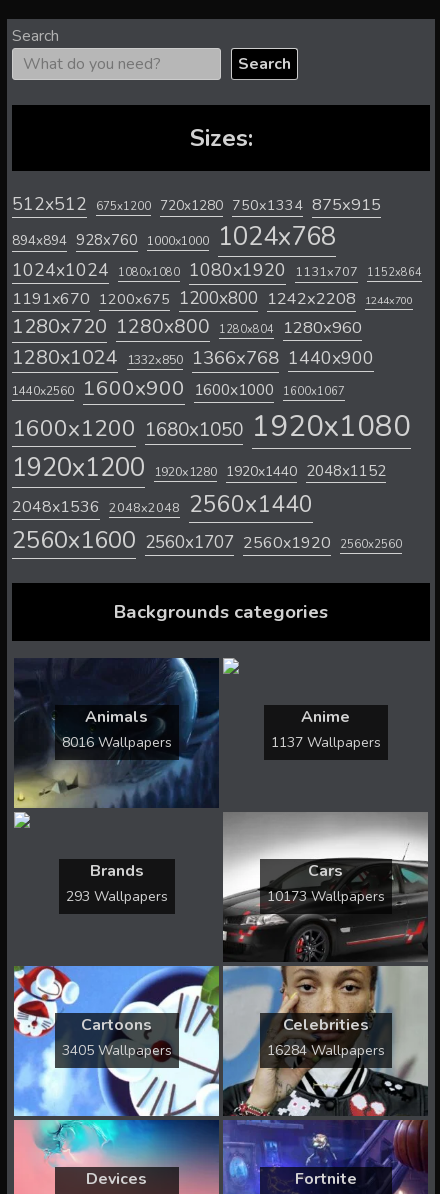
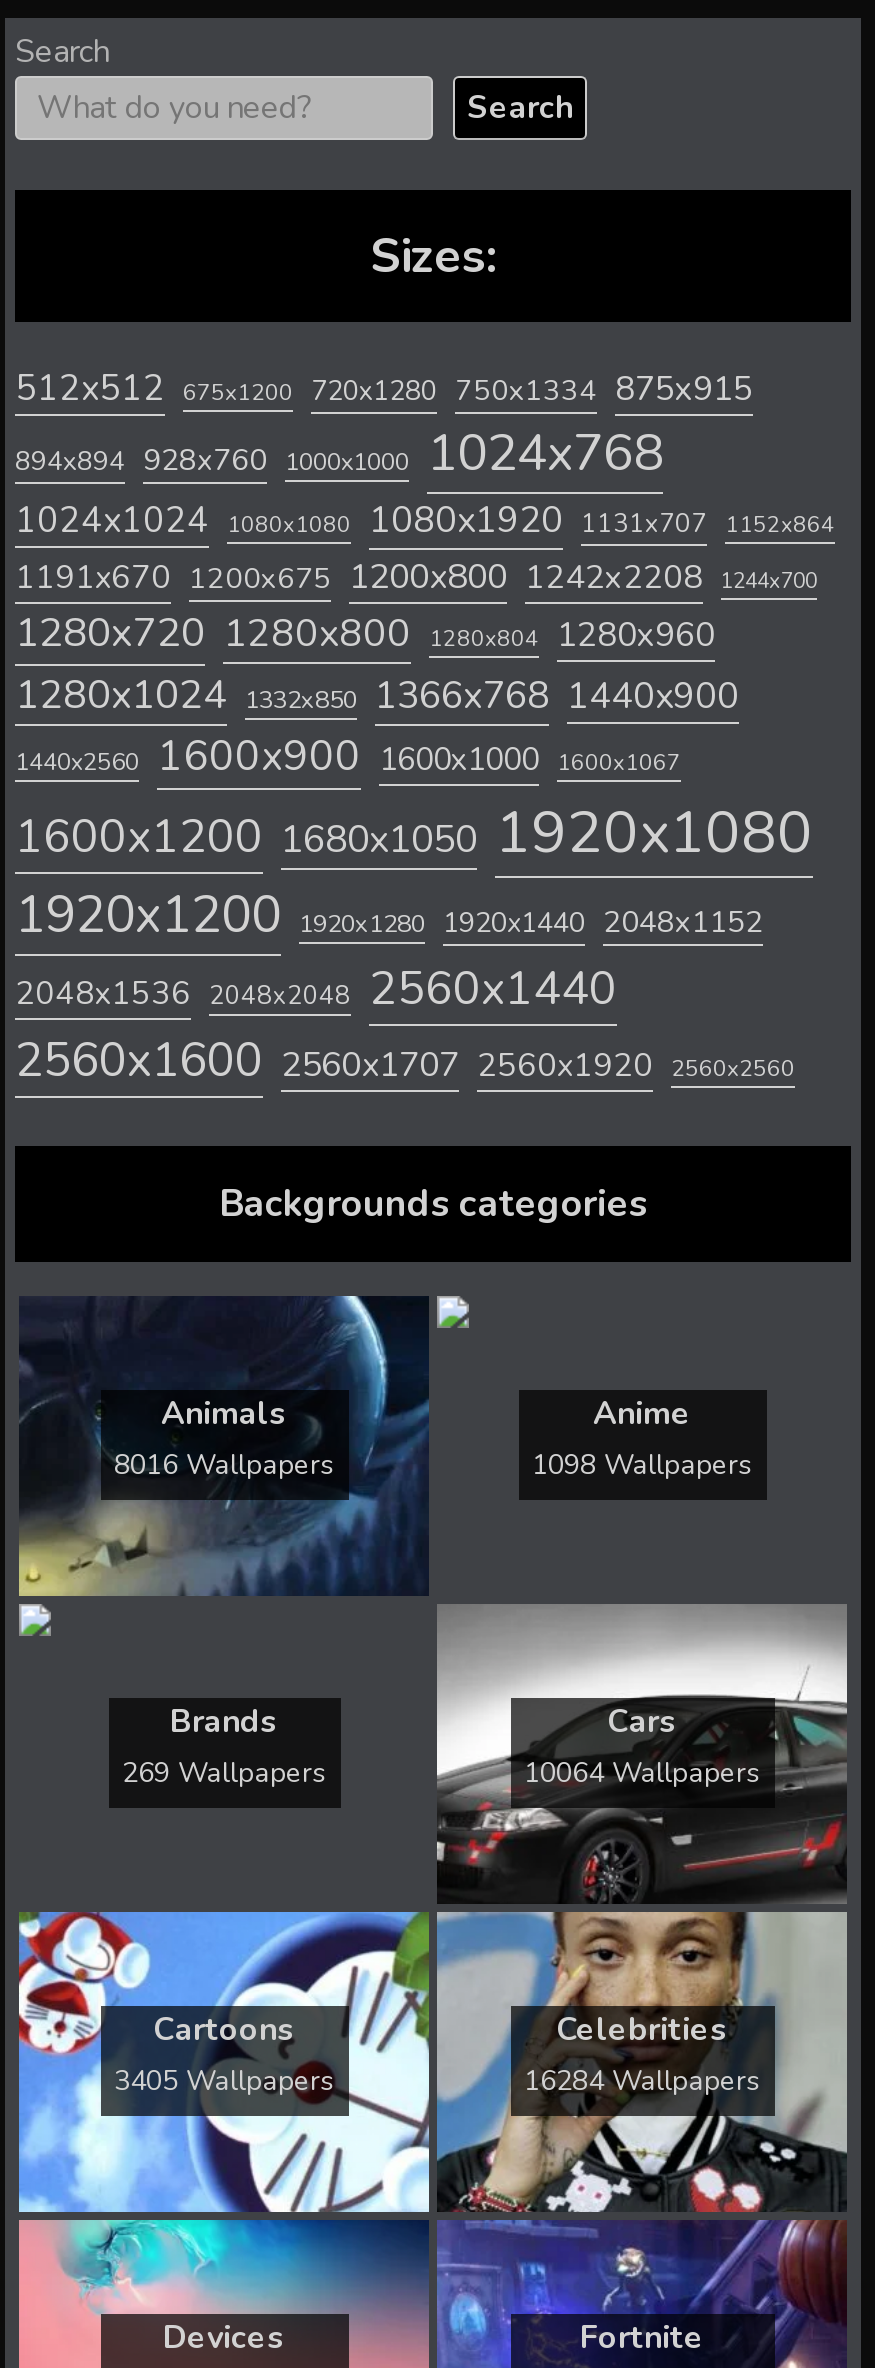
[270,733,380,752] 1137 Wallpapers -> [532,1446,752,1484] 1098 Wallpapers
[65,887,167,906] 293 Wallpapers -> [122,1754,326,1792] 269 Wallpapers
[266,887,384,906] 10173 Wallpapers -> [524,1754,760,1792] 10064 Wallpapers

